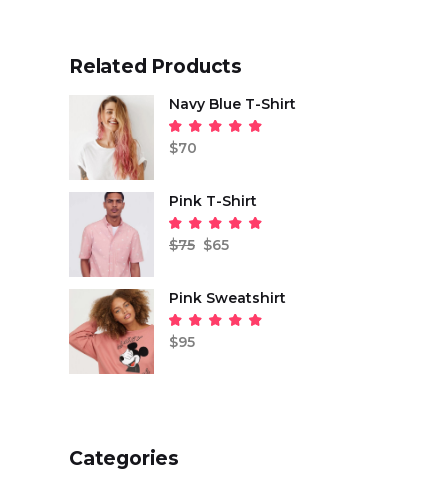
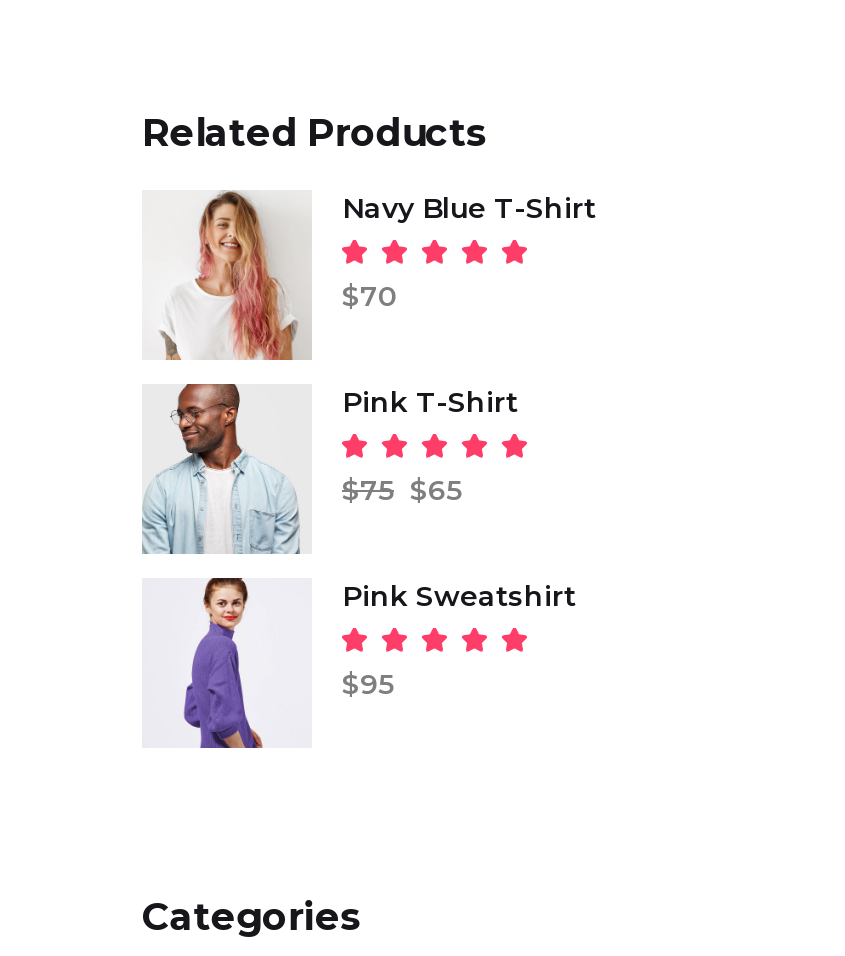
[70,191,147,278] [image] -> [142,382,300,556] [image]
[68,288,155,375] [image] -> [142,576,312,750] [image]

